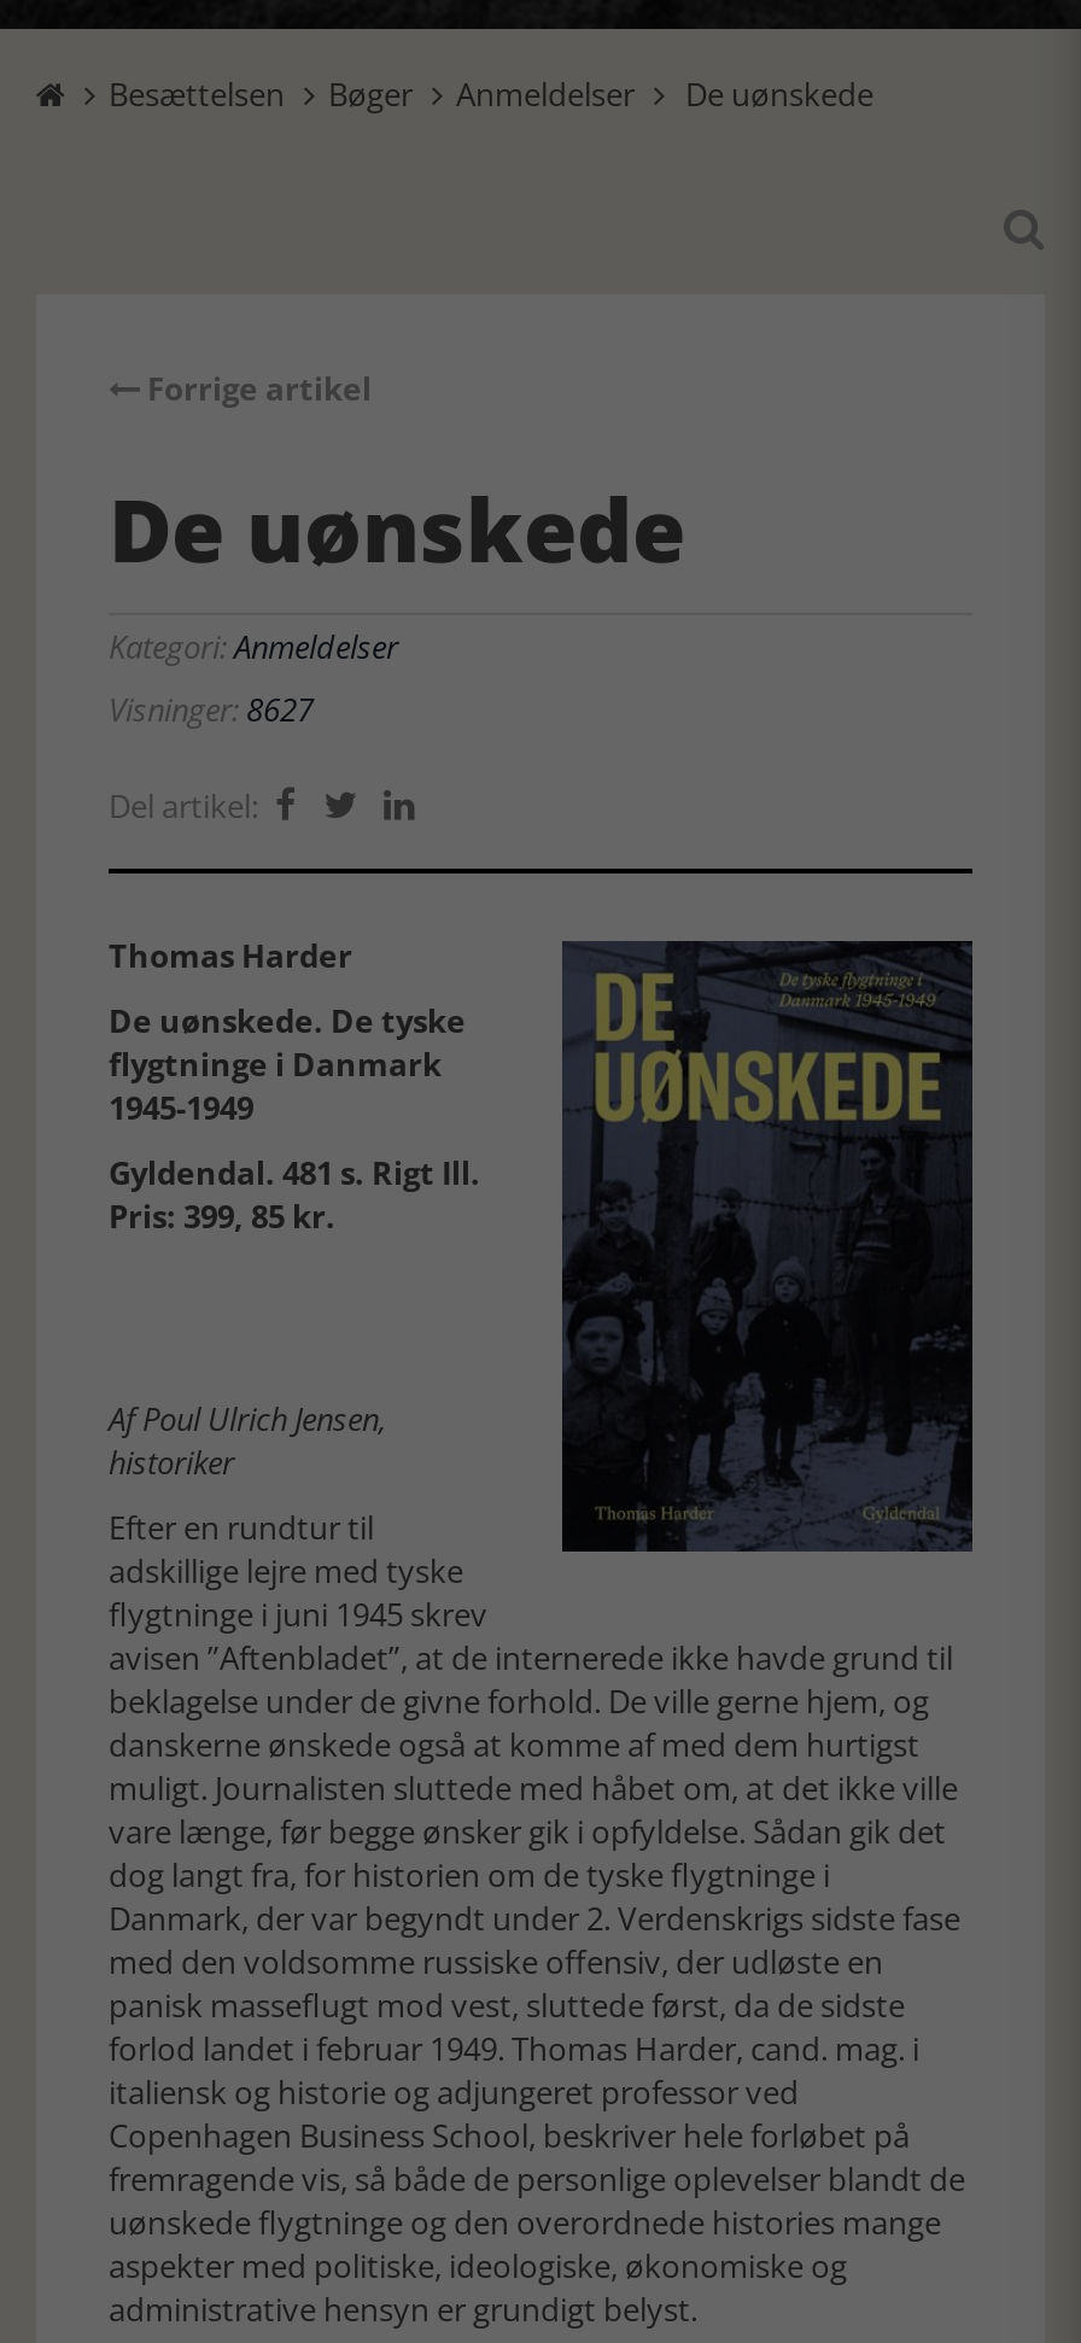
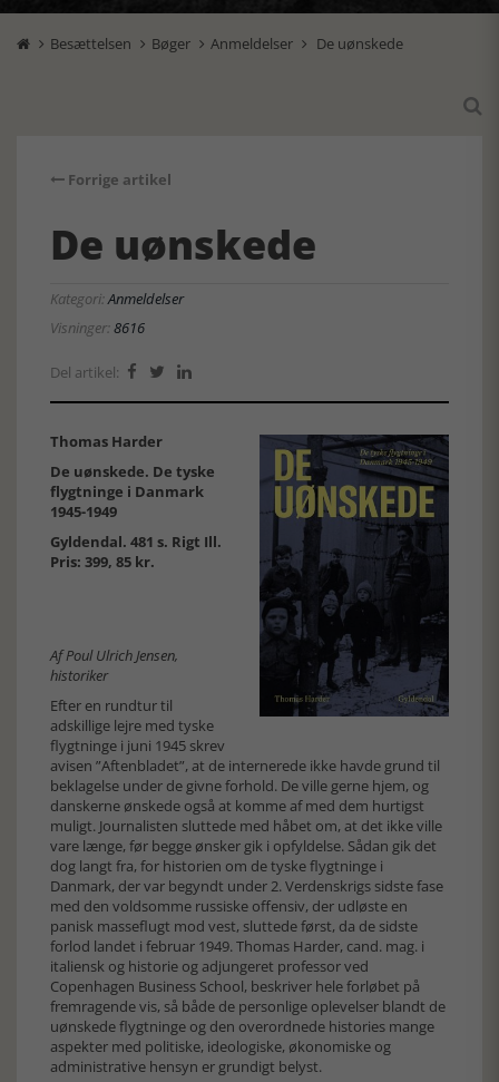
[109,688,314,731] Visninger: 8627 -> [50,318,145,338] Visninger: 8616

